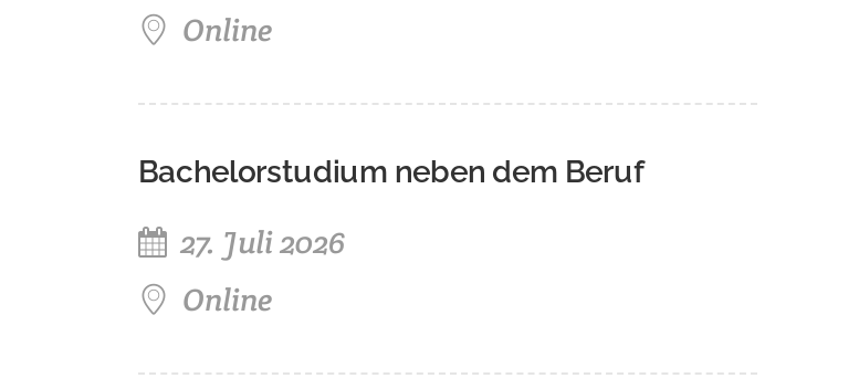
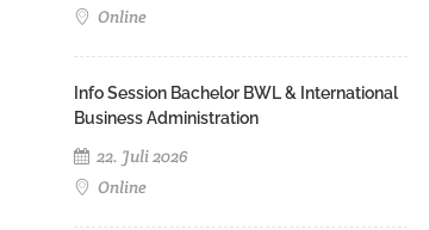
[138,155,645,190] Bachelorstudium neben dem Beruf -> [74,84,398,128] Info Session Bachelor BWL & International | Business Administration
[174,223,346,263] 27. Juli 2026 -> [93,146,188,167] 22. Juli 2026

